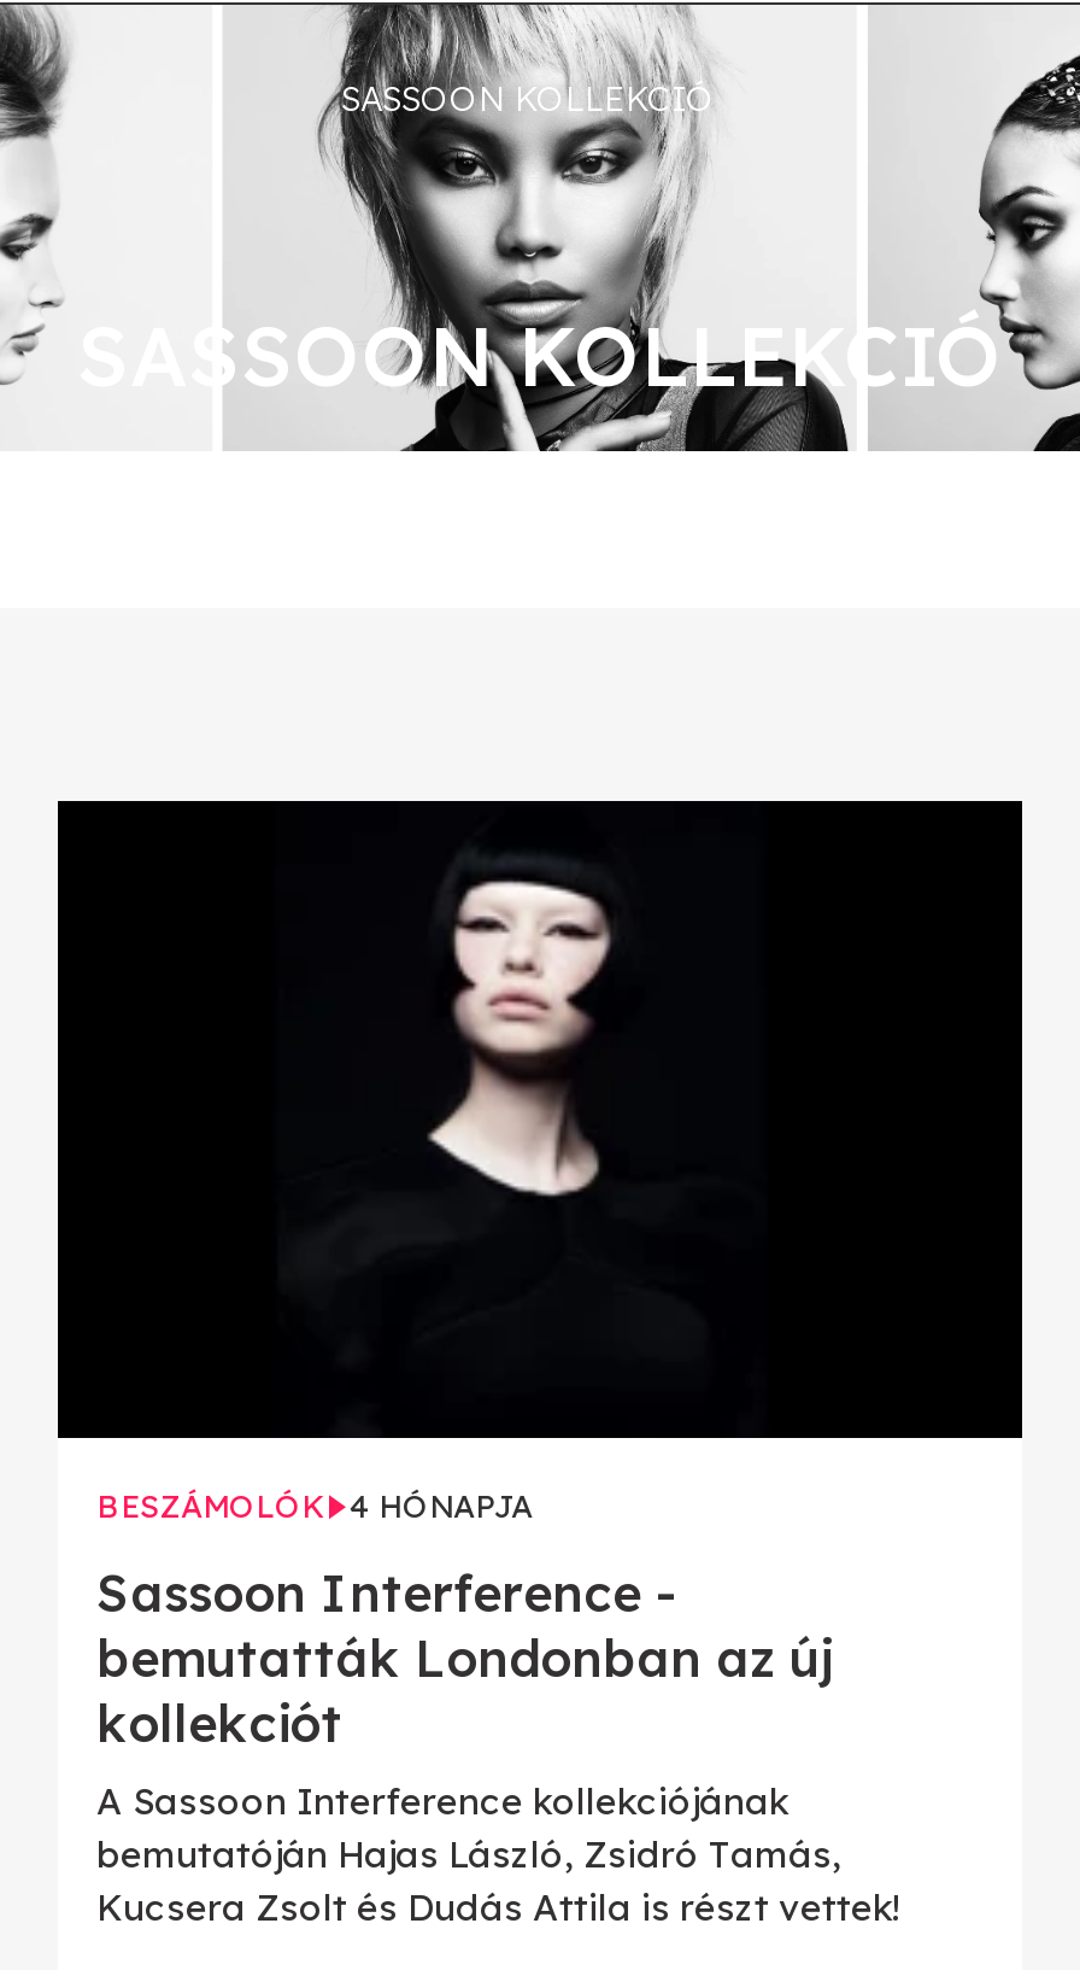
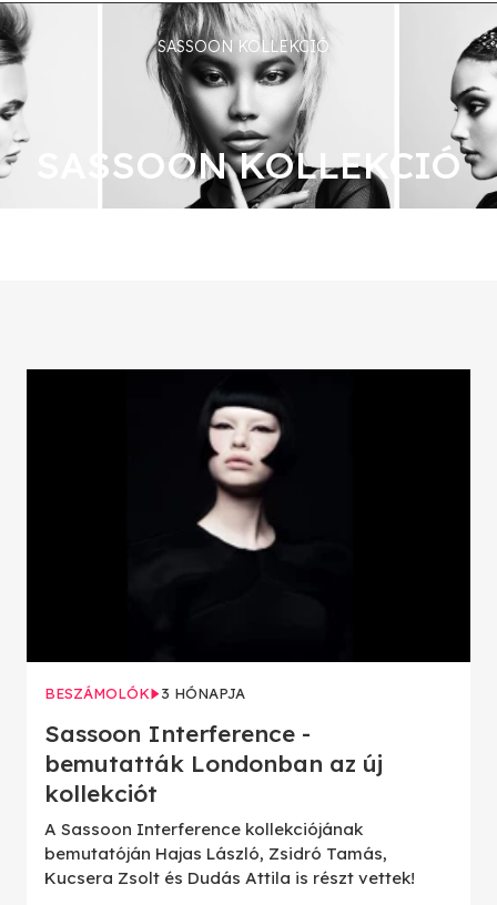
[96,1486,533,1525] BESZÁMOLÓK 4 HÓNAPJA -> [44,684,245,702] BESZÁMOLÓK 3 HÓNAPJA

